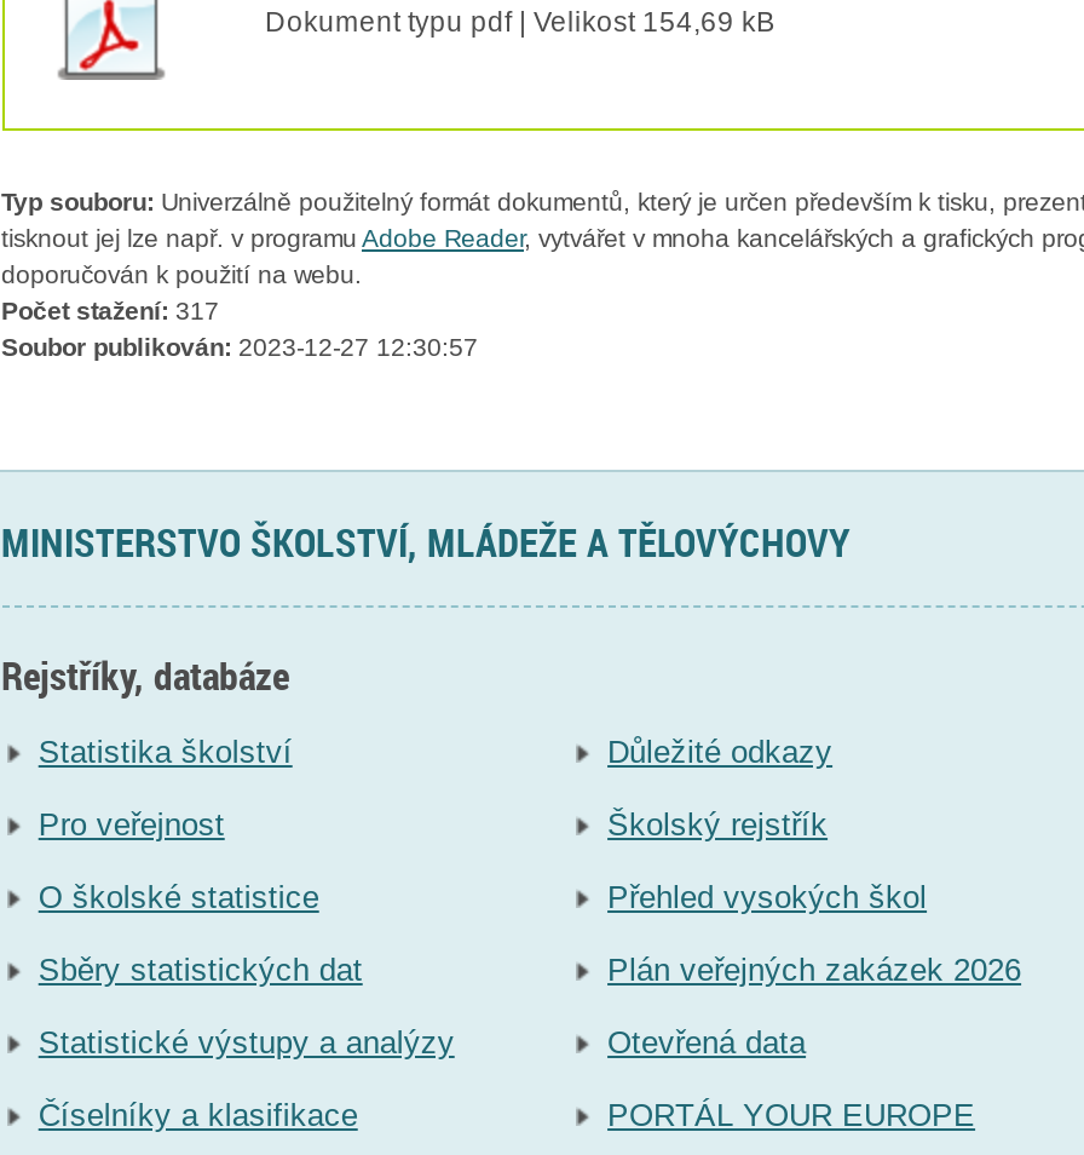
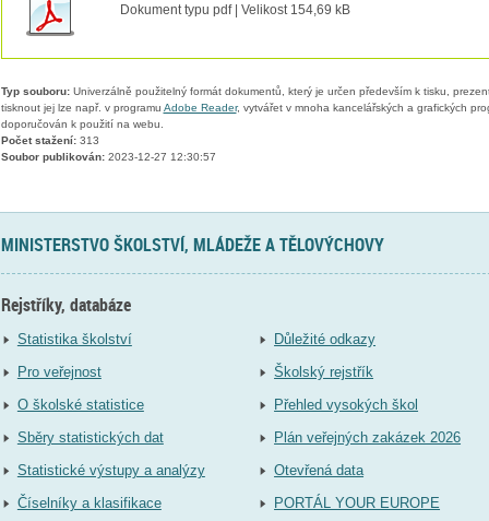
[1,299,219,326] Počet stažení: 317 -> [1,135,99,147] Počet stažení: 313

